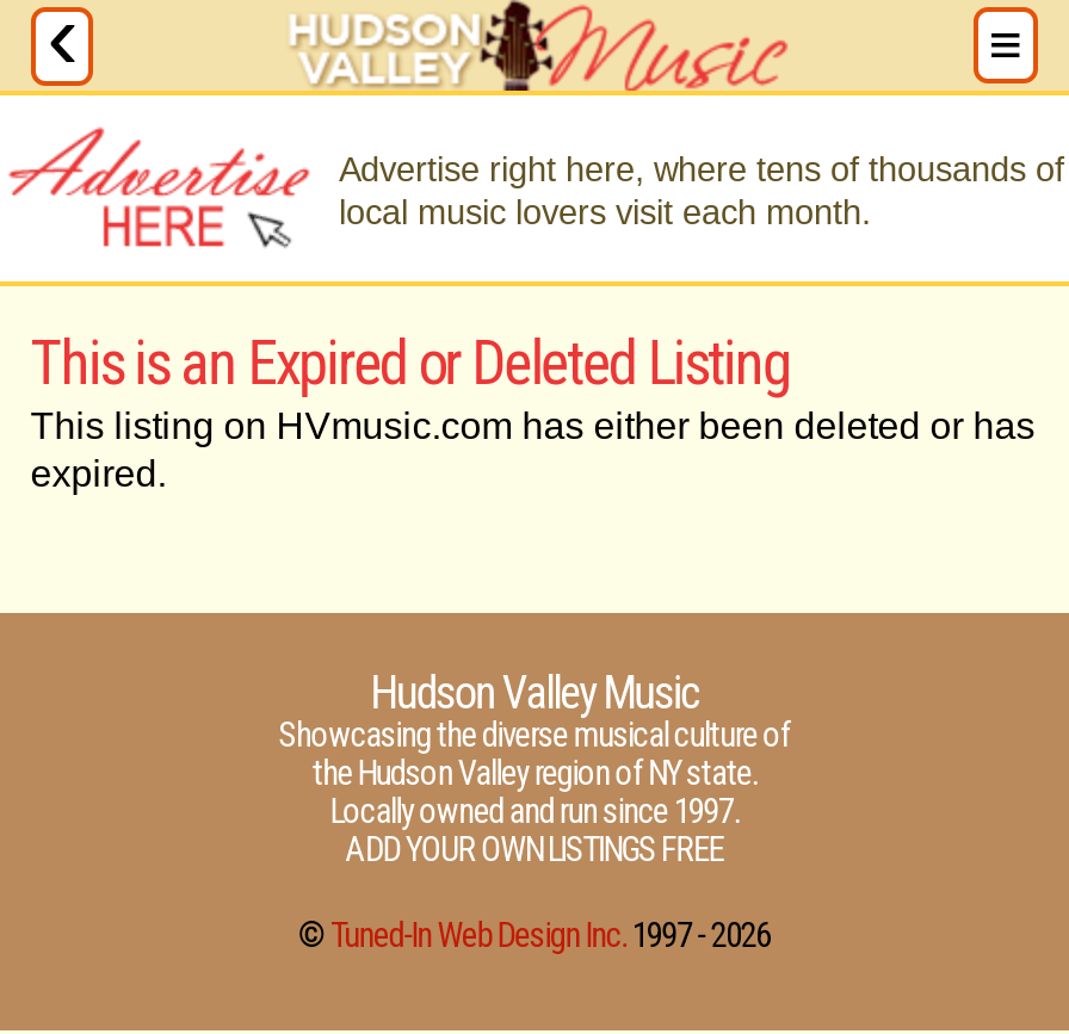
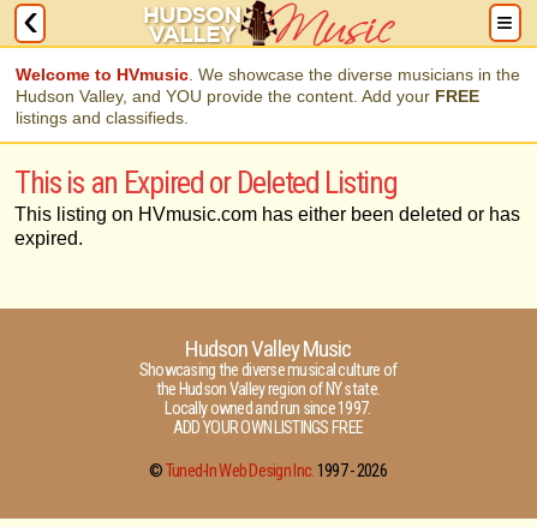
[339,150,1064,231] Advertise right here, where tens of thousands of | local music lovers visit each month. -> [16,65,521,127] Welcome to HVmusic. We showcase the diverse musicians in the | Hudson Valley, and YOU provide the content. Add your FREE | listings and classifieds.

